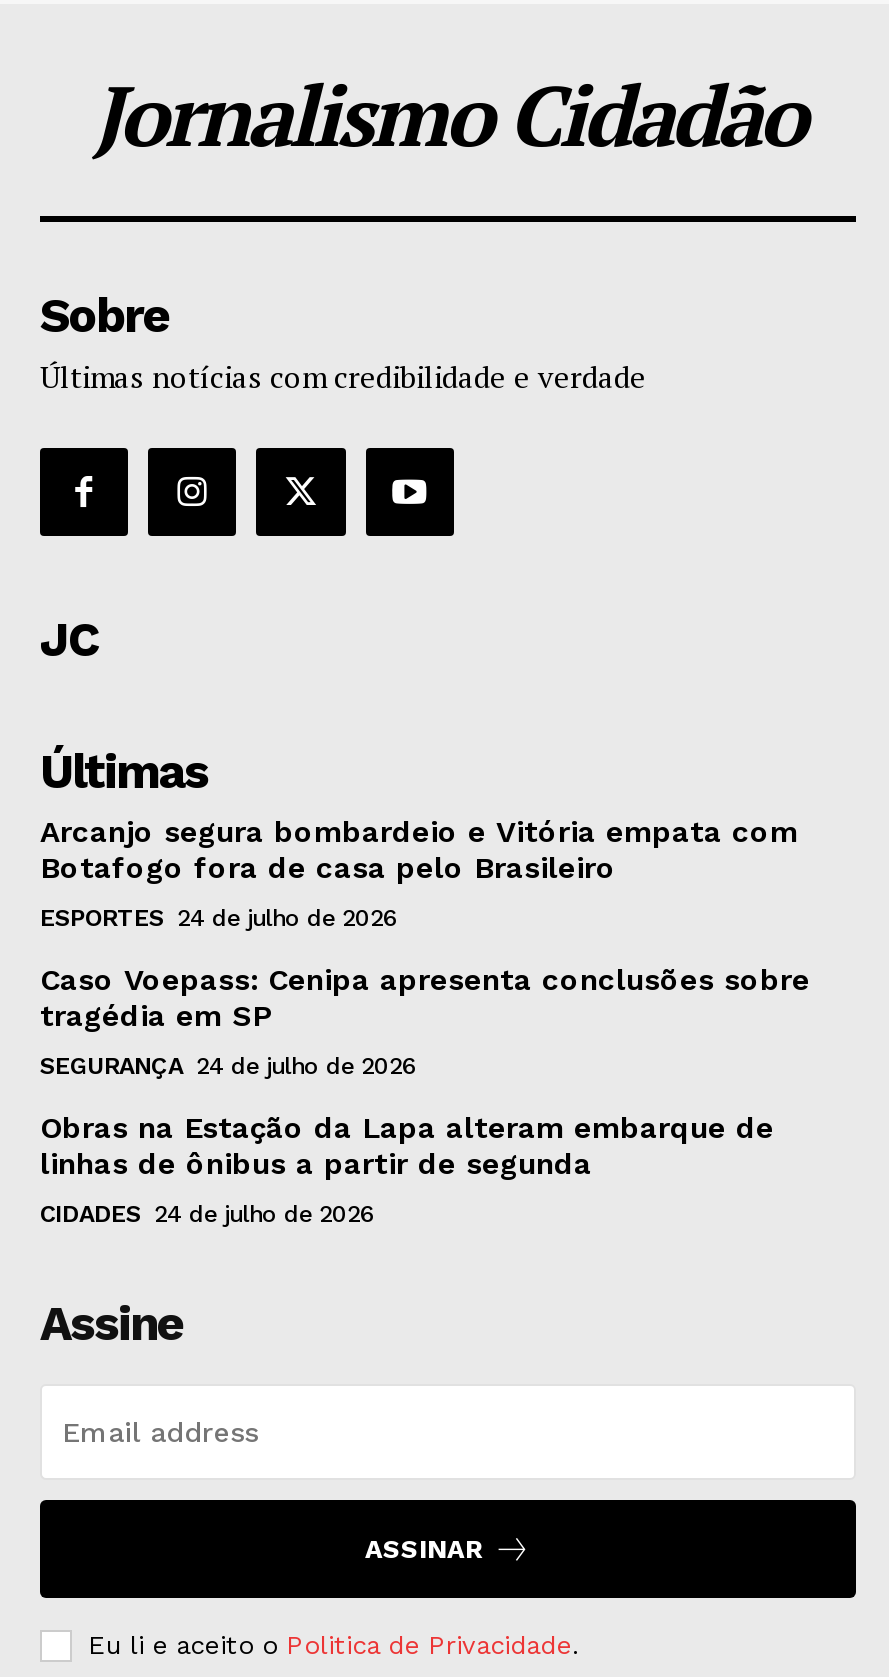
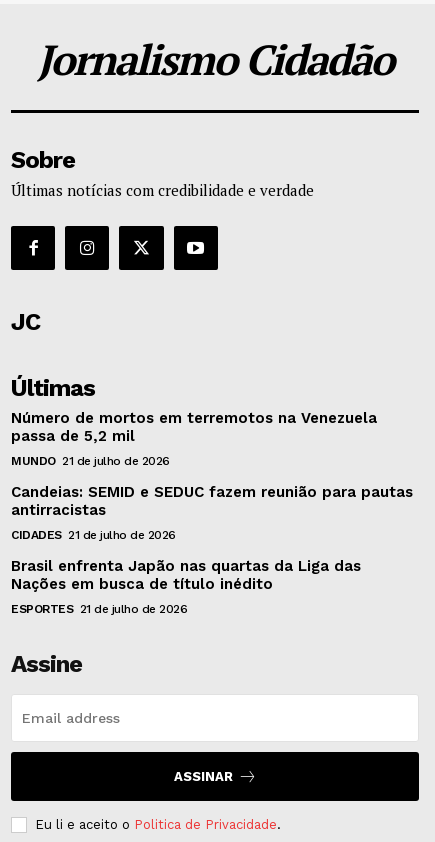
[40,814,798,886] Arcanjo segura bombardeio e Vitória empata com | Botafogo fora de casa pelo Brasileiro -> [11,409,377,445] Número de mortos em terremotos na Venezuela | passa de 5,2 mil
[40,904,398,932] ESPORTES 24 de julho de 2026 -> [11,454,169,468] MUNDO 21 de julho de 2026
[40,962,810,1034] Caso Voepass: Cenipa apresenta conclusões sobre | tragédia em SP -> [11,483,413,519] Candeias: SEMID e SEDUC fazem reunião para pautas | antirracistas
[40,1052,417,1080] SEGURANÇA 24 de julho de 2026 -> [11,528,175,542] CIDADES 21 de julho de 2026
[40,1110,774,1182] Obras na Estação da Lapa alteram embarque de | linhas de ônibus a partir de segunda -> [11,557,361,593] Brasil enfrenta Japão nas quartas da Liga das | Nações em busca de título inédito
[40,1200,375,1228] CIDADES 24 de julho de 2026 -> [11,602,187,616] ESPORTES 21 de julho de 2026

